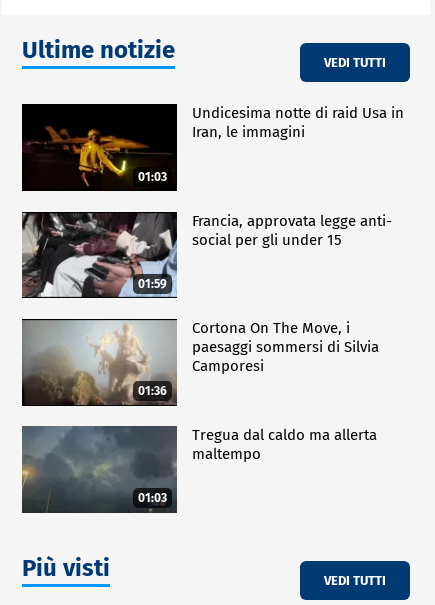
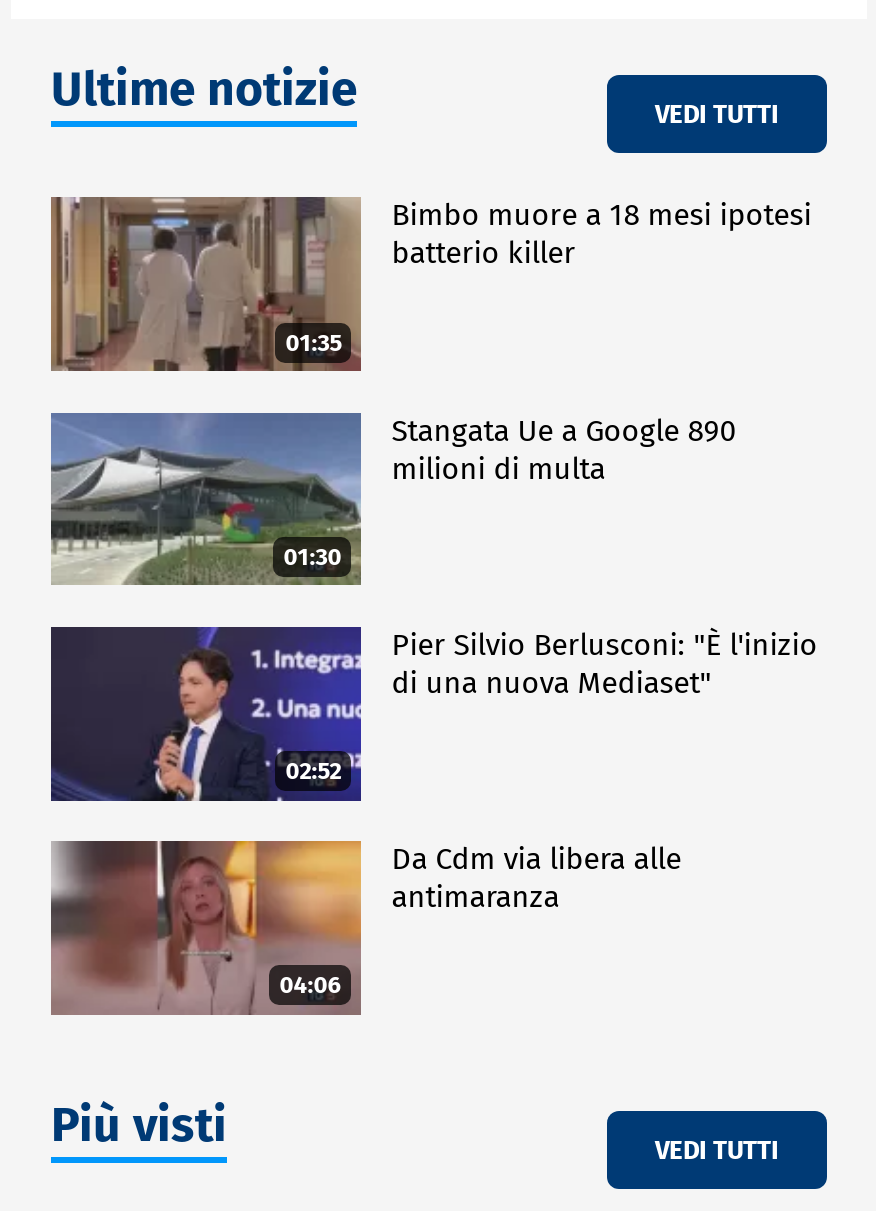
[21,103,178,192] [image] | 01:03 -> [49,195,361,373] [image] | 01:35
[192,104,404,141] Undicesima notte di raid Usa in | Iran, le immagini -> [391,198,811,272] Bimbo muore a 18 mesi ipotesi | batterio killer
[21,211,178,299] [image] | 01:59 -> [51,411,363,587] [image] | 01:30
[192,212,392,249] Francia, approvata legge anti- | social per gli under 15 -> [391,412,735,486] Stangata Ue a Google 890 | milioni di multa
[21,318,177,407] [image] | 01:36 -> [49,625,363,803] [image] | 02:52
[192,319,379,375] Cortona On The Move, i | paesaggi sommersi di Silvia | Camporesi -> [391,627,817,701] Pier Silvio Berlusconi: "È l'inizio | di una nuova Mediaset"
[21,425,178,513] [image] | 01:03 -> [51,839,363,1015] [image] | 04:06
[192,426,377,463] Tregua dal caldo ma allerta | maltempo -> [391,841,681,915] Da Cdm via libera alle | antimaranza

